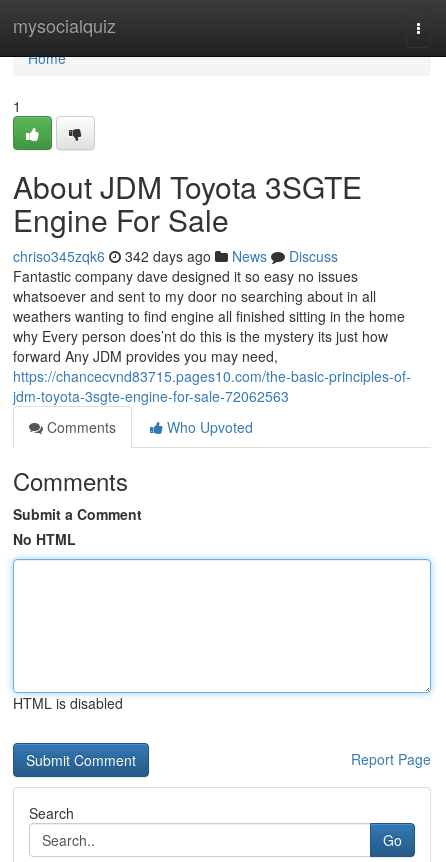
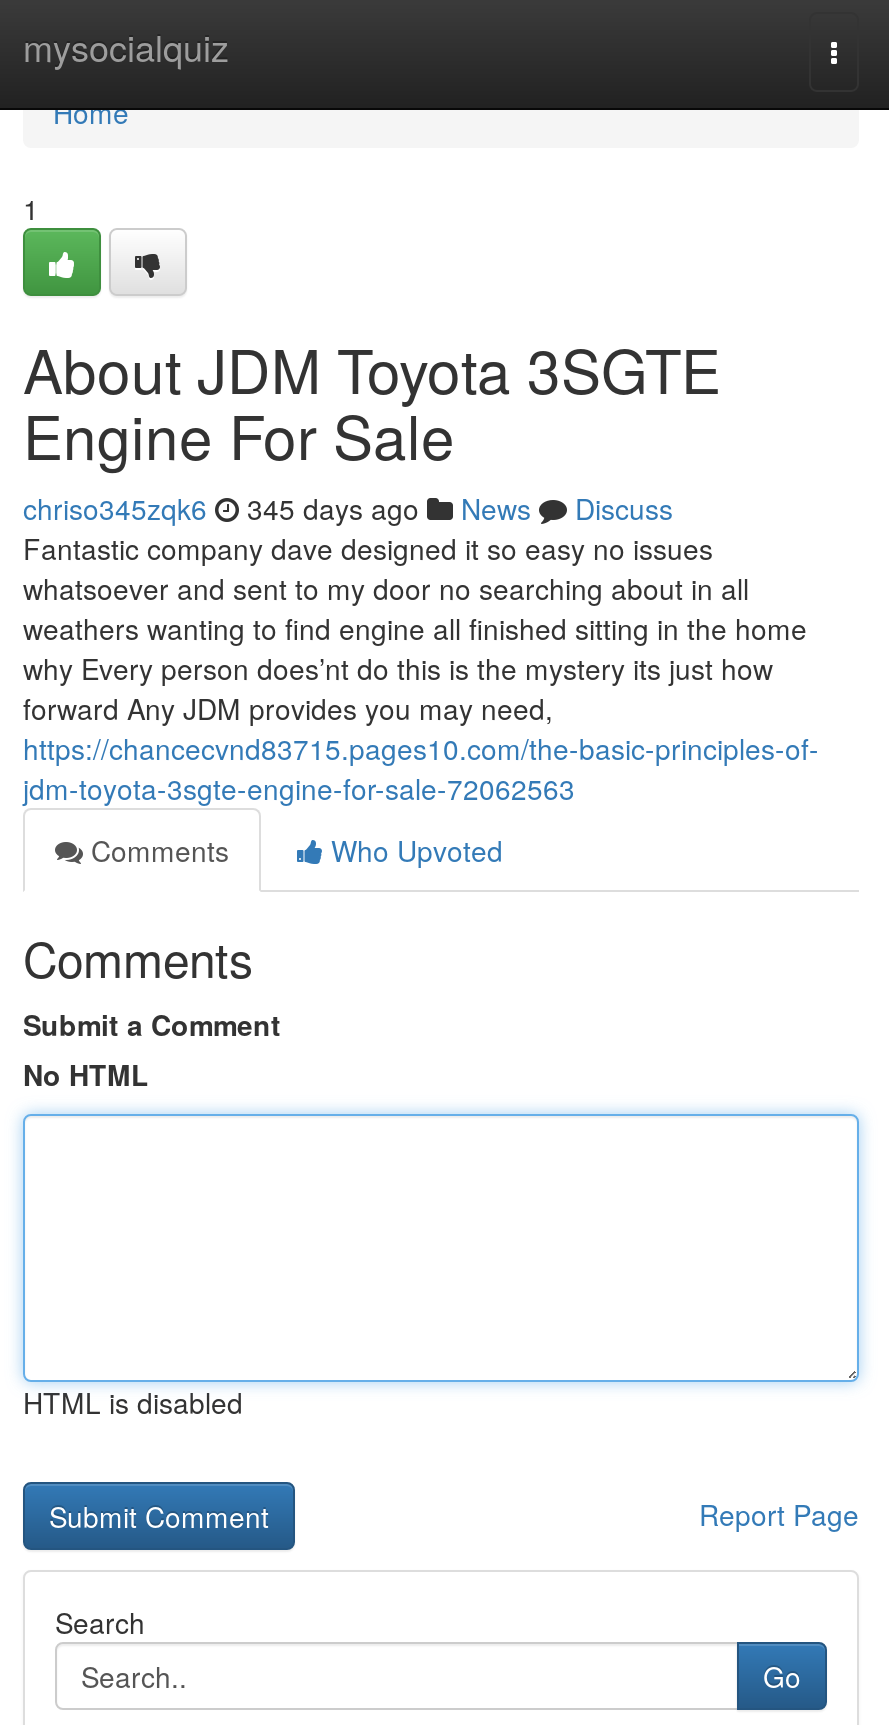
[13,246,338,266] chriso345zqk6 342 days ago News Discuss -> [23,488,673,528] chriso345zqk6 345 days ago News Discuss

